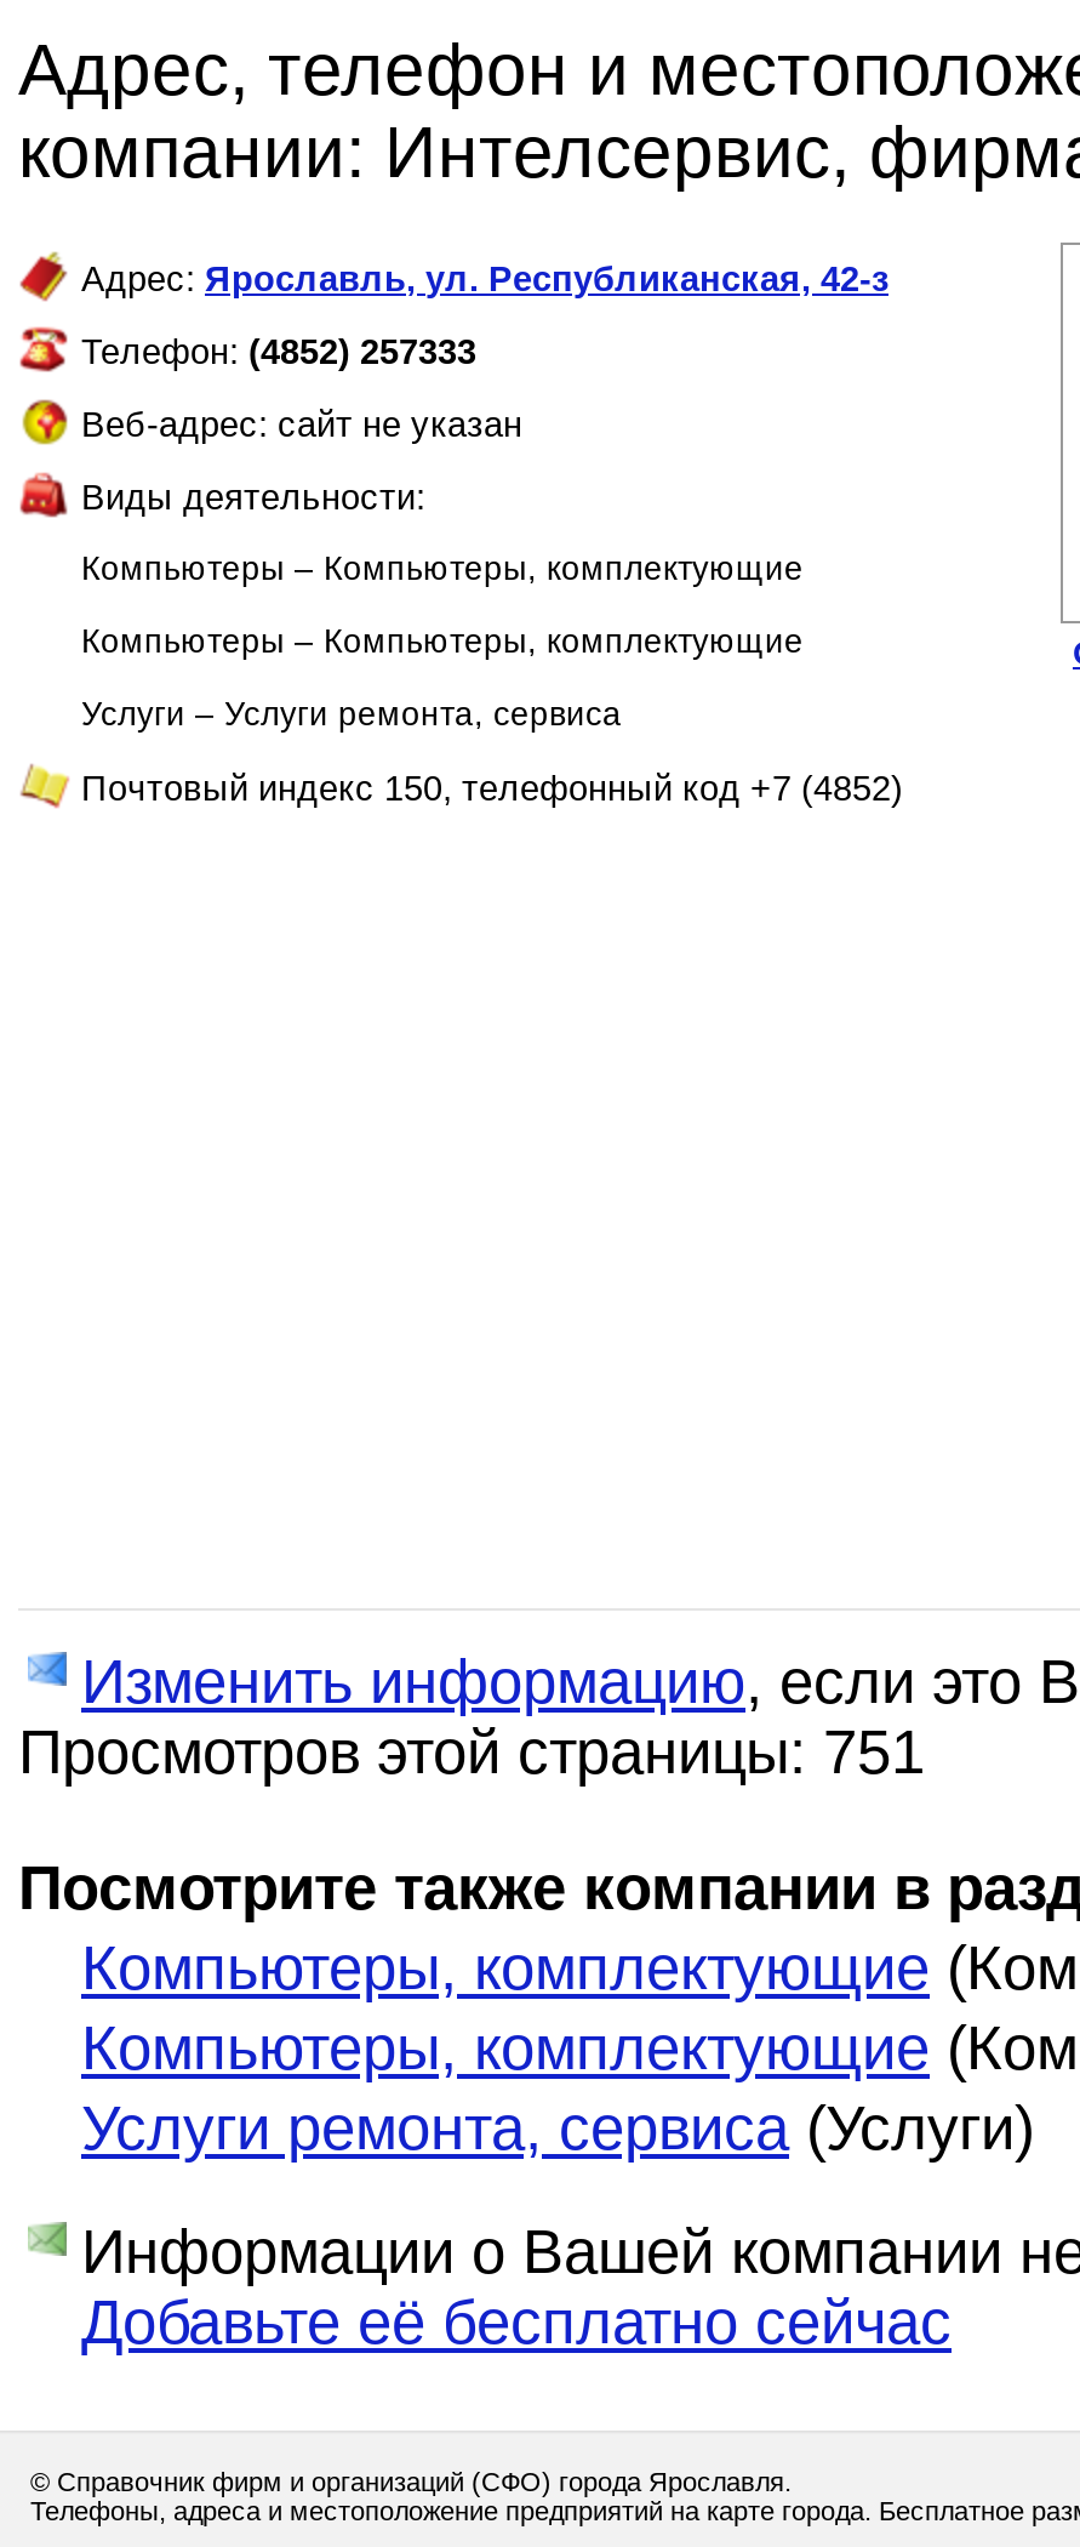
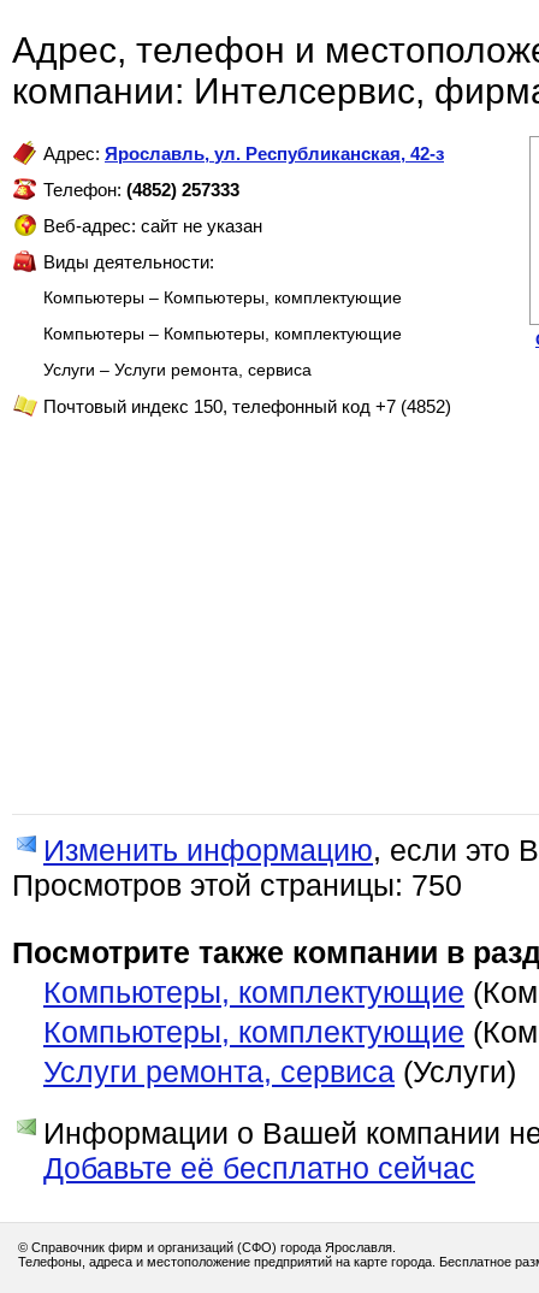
[18,1717,925,1785] Просмотров этой страницы: 751 -> [12,868,462,902] Просмотров этой страницы: 750

